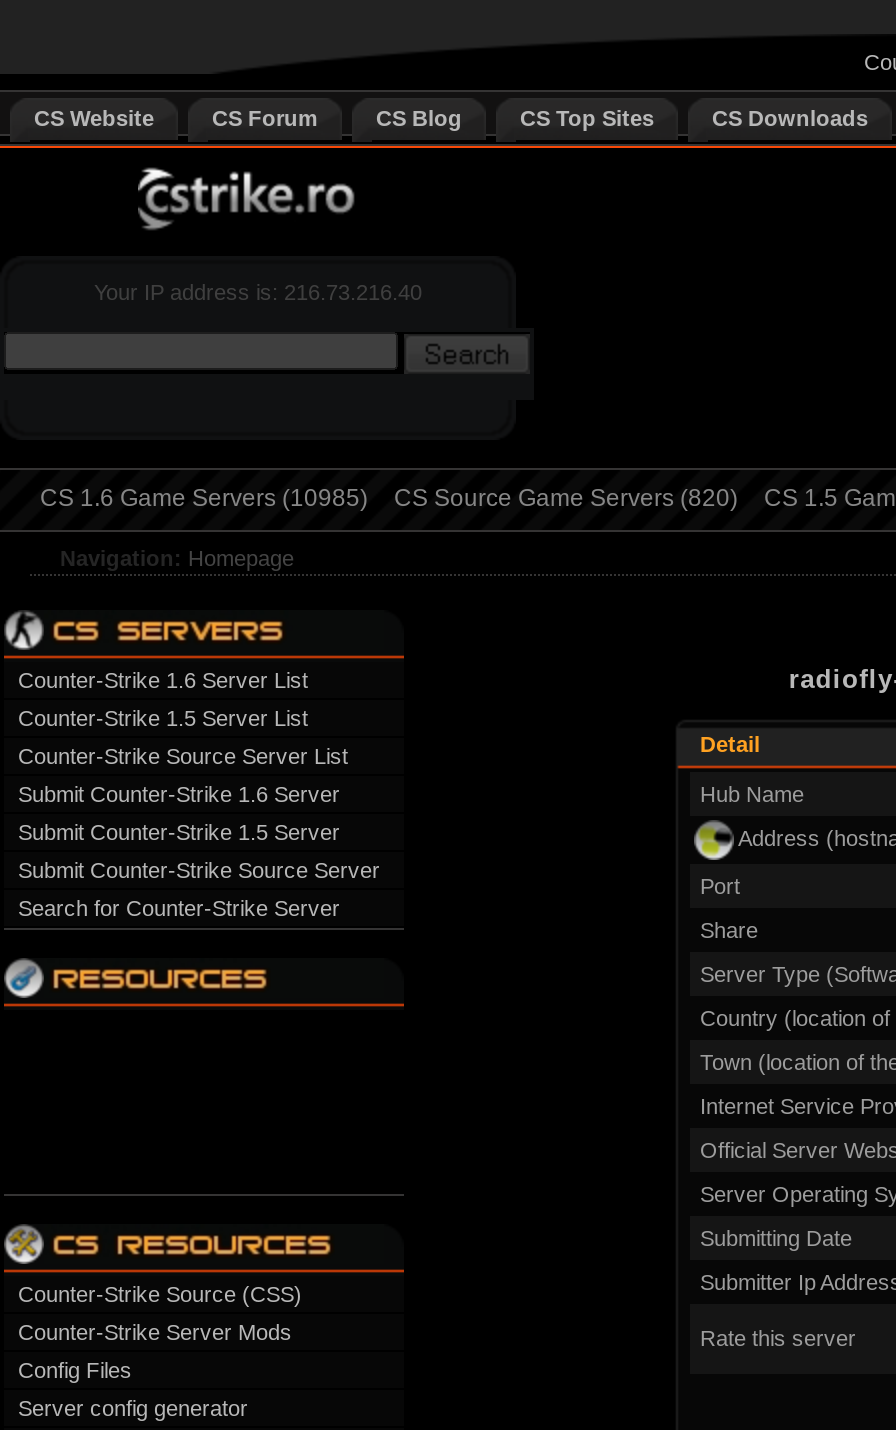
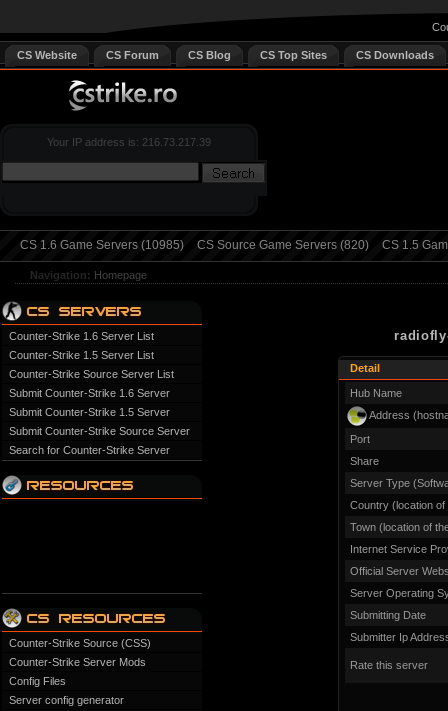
[94,280,422,304] Your IP address is: 216.73.216.40 -> [47,136,211,148] Your IP address is: 216.73.217.39

